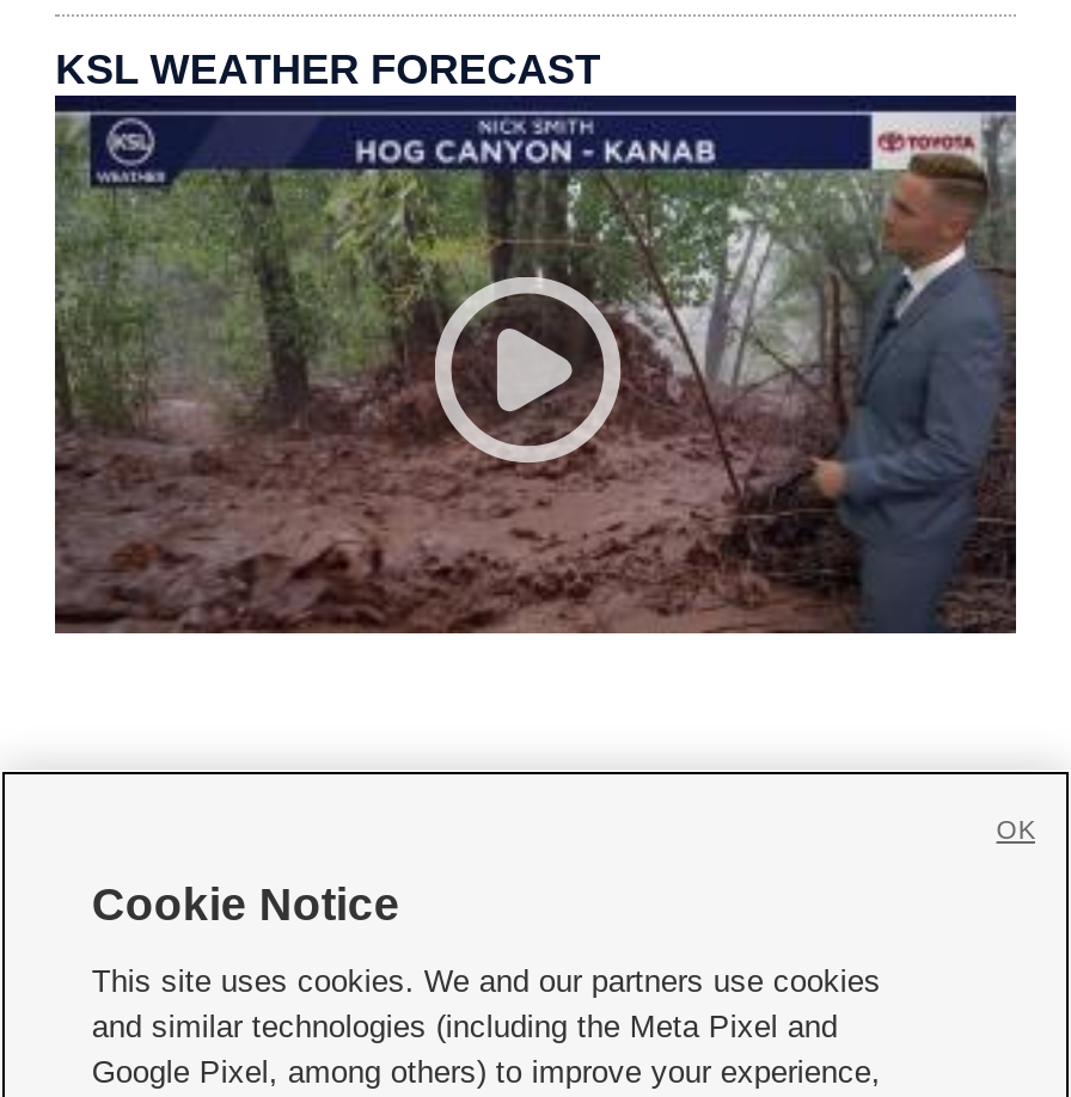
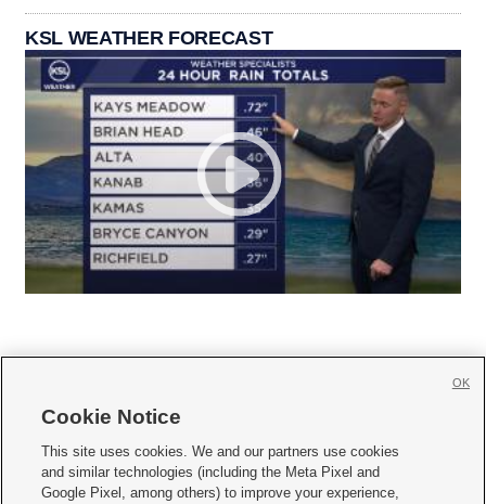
[55,100,1016,636] [image] -> [25,57,461,295] [image]

